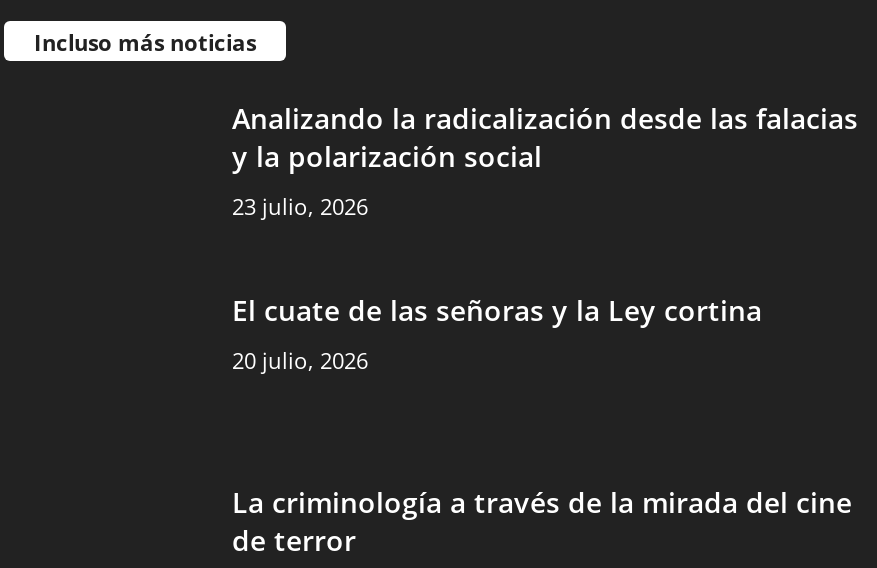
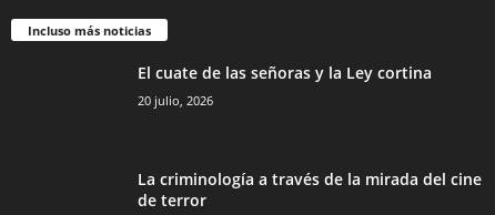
[232,99,858,221] Analizando la radicalización desde las falacias | y la polarización social | 23 julio, 2026 -> none

